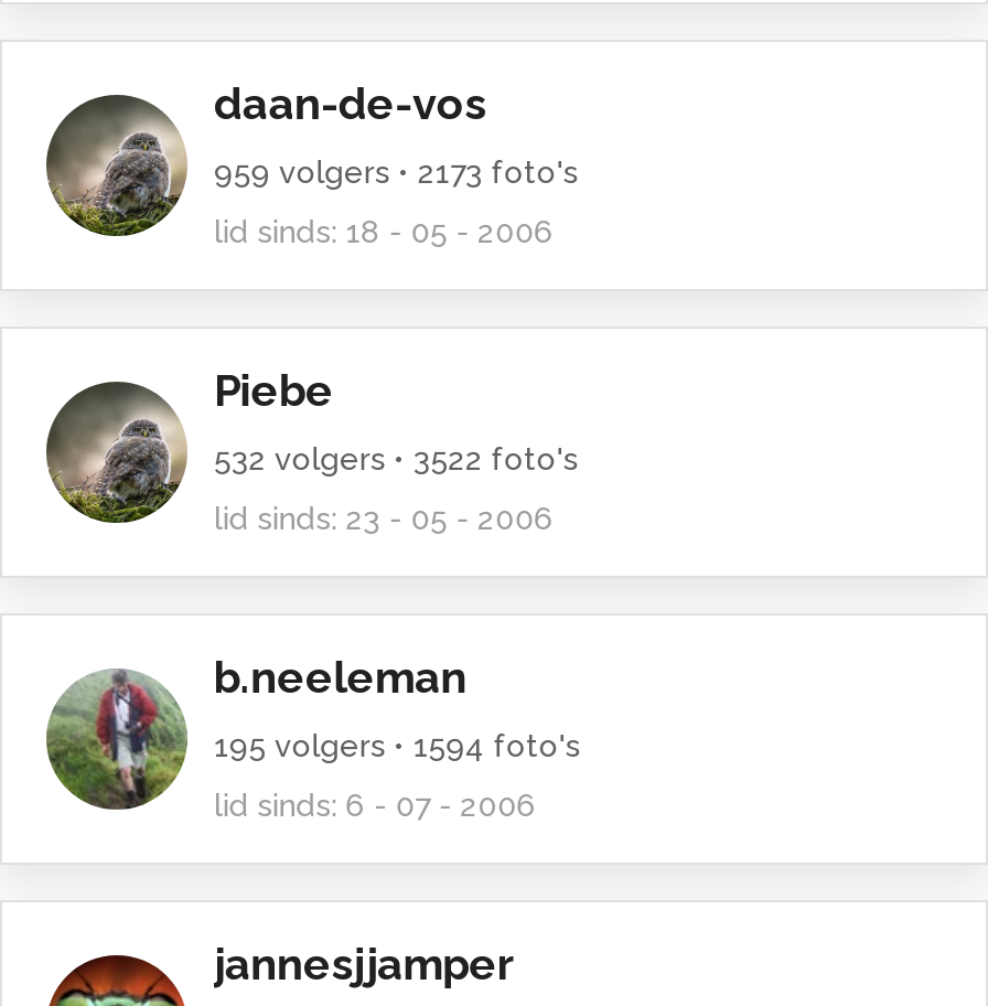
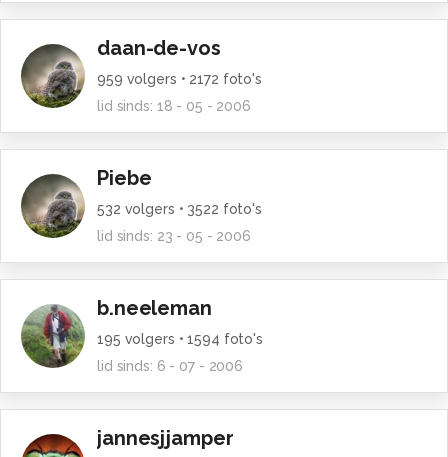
[214,154,578,190] 959 volgers • 2173 foto's -> [97,71,262,87] 959 volgers • 2172 foto's

